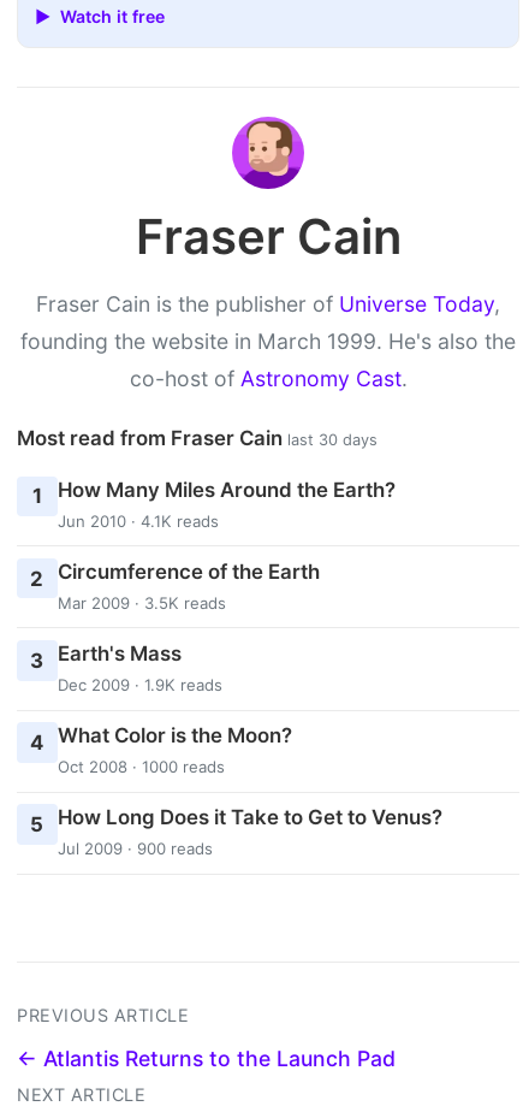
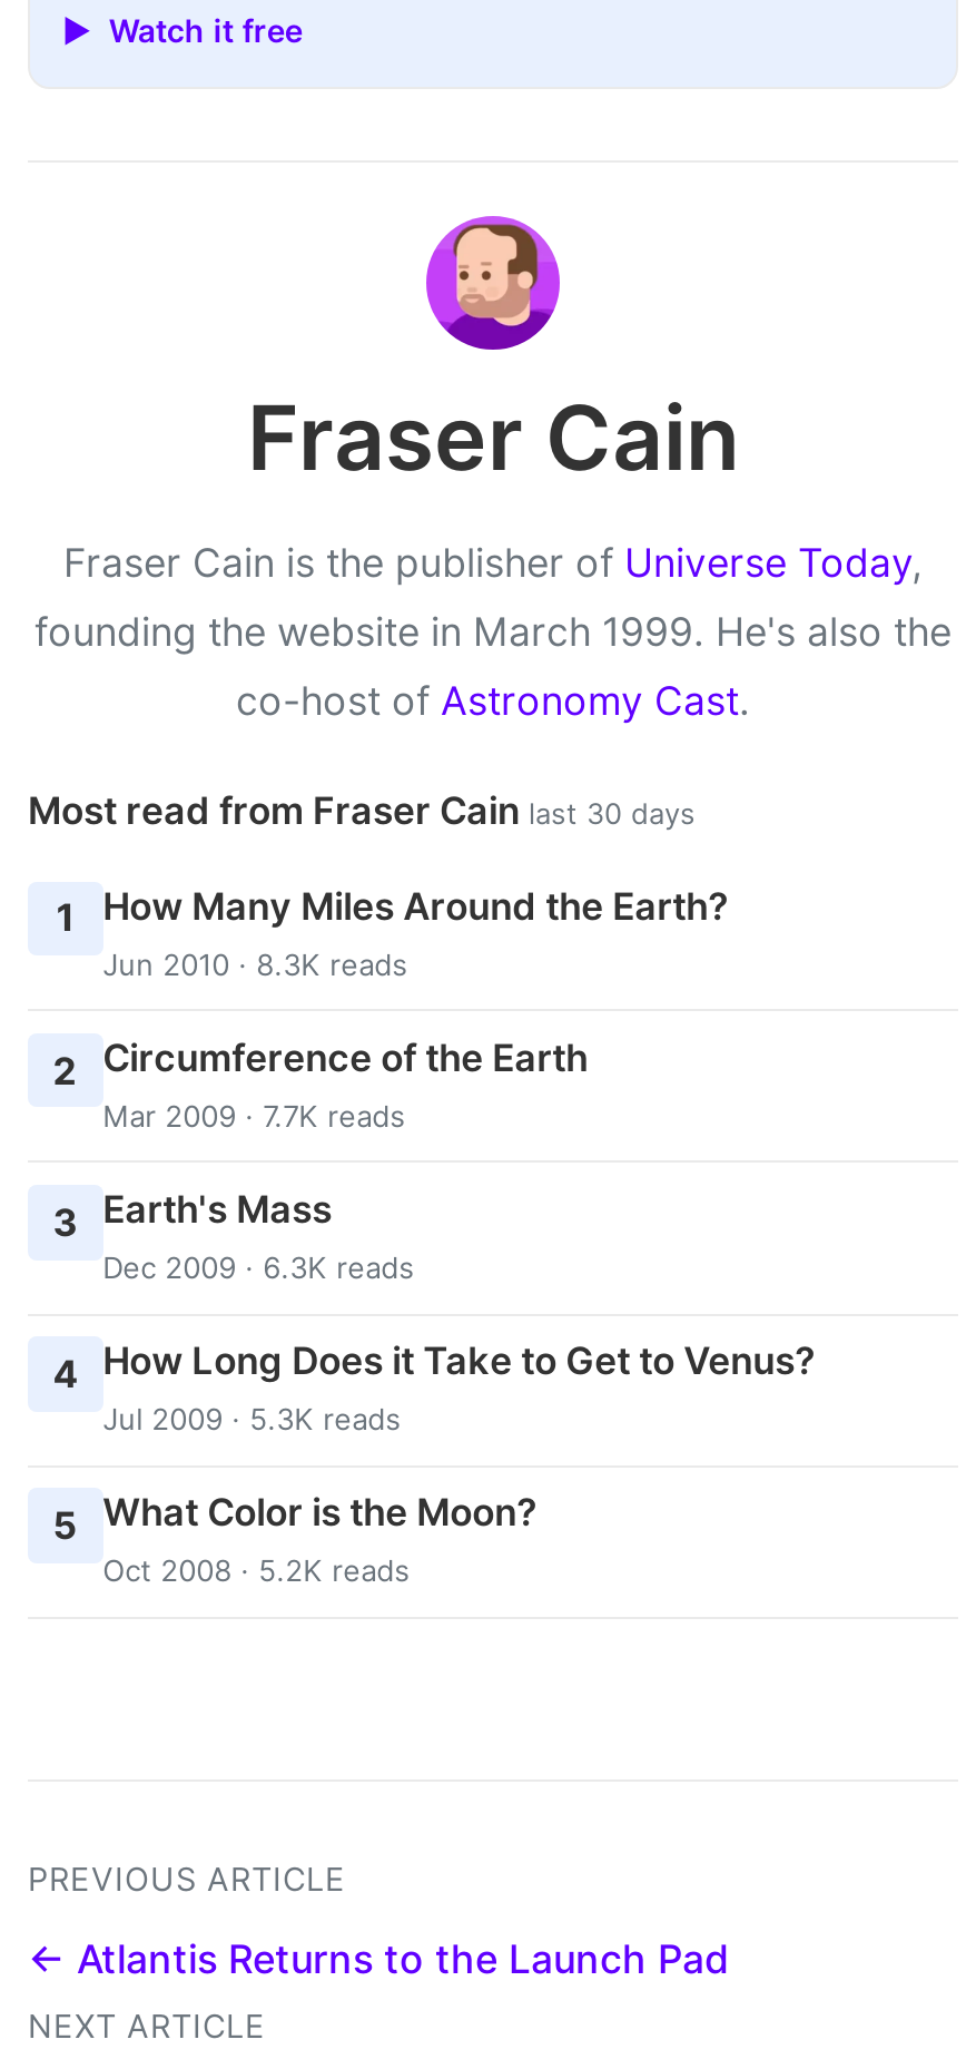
[57,511,218,530] Jun 2010 · 4.1K reads -> [103,945,408,981] Jun 2010 · 8.3K reads
[57,593,226,612] Mar 2009 · 3.5K reads -> [103,1097,405,1133] Mar 2009 · 7.7K reads
[57,675,222,694] Dec 2009 · 1.9K reads -> [103,1249,414,1285] Dec 2009 · 6.3K reads
[30,723,292,776] 4 What Color is the Moon? | Oct 2008 · 1000 reads -> [53,1339,815,1437] 4 How Long Does it Take to Get to Venus? | Jul 2009 · 5.3K reads
[30,805,442,858] 5 How Long Does it Take to Get to Venus? | Jul 2009 · 900 reads -> [53,1491,537,1589] 5 What Color is the Moon? | Oct 2008 · 5.2K reads

